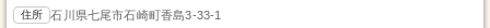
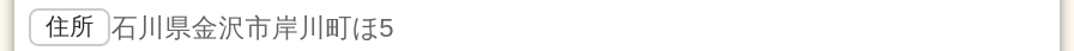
[51,9,221,21] 石川県七尾市石崎町香島3-33-1 -> [111,13,394,41] 石川県金沢市岸川町ほ5

